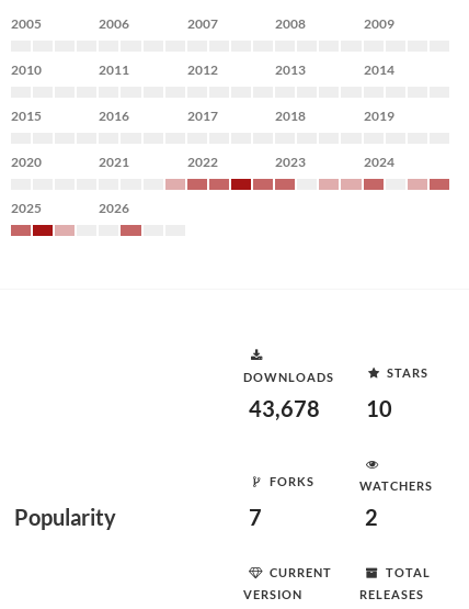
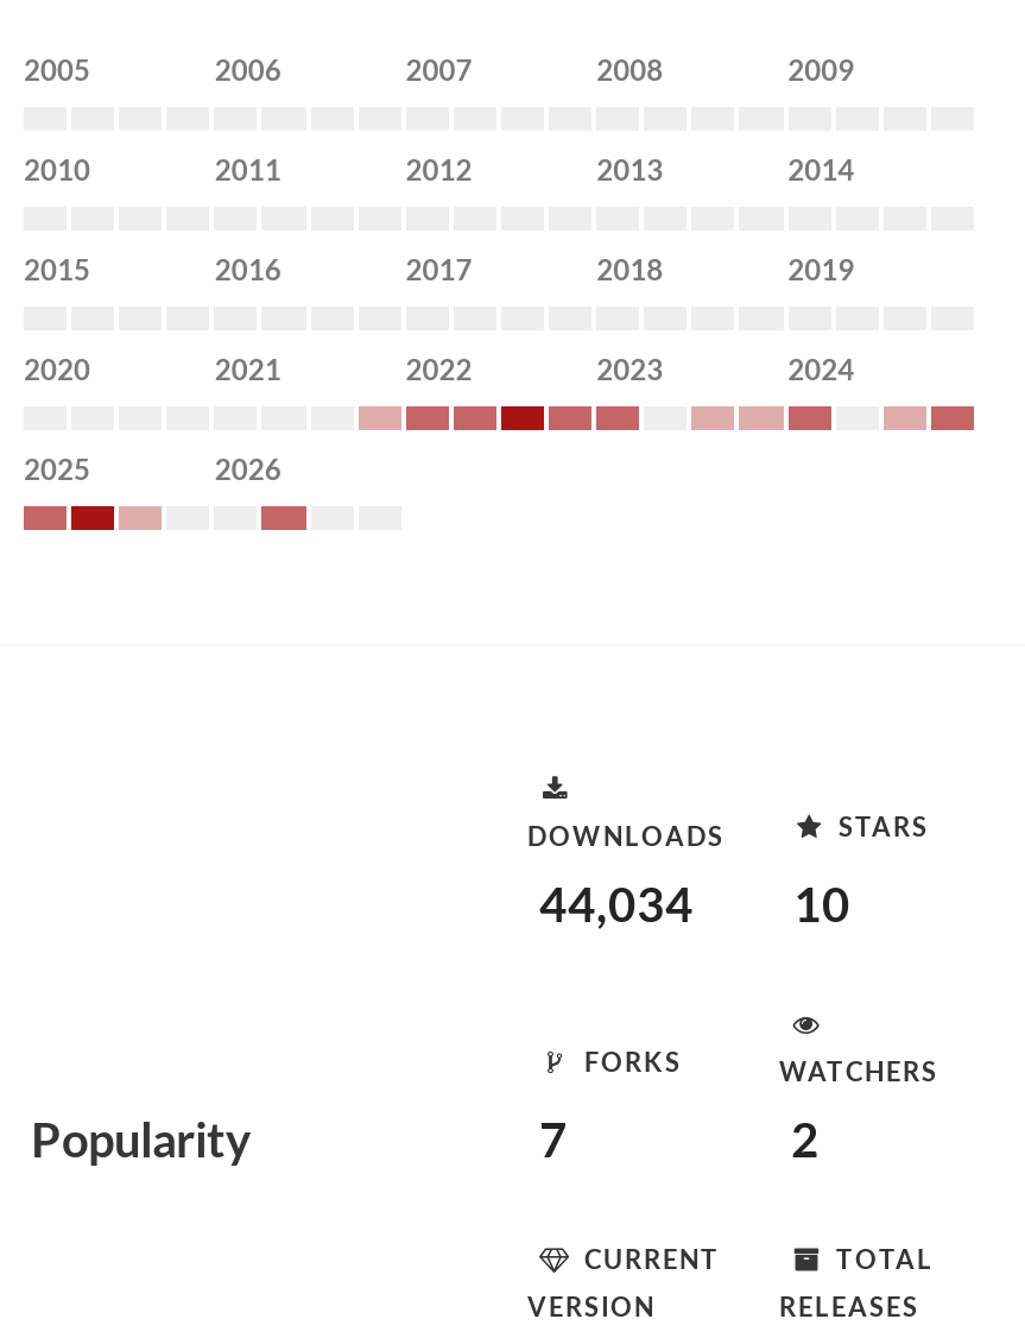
[249,395,392,421] 43,678 10 -> [539,875,850,932] 44,034 10

